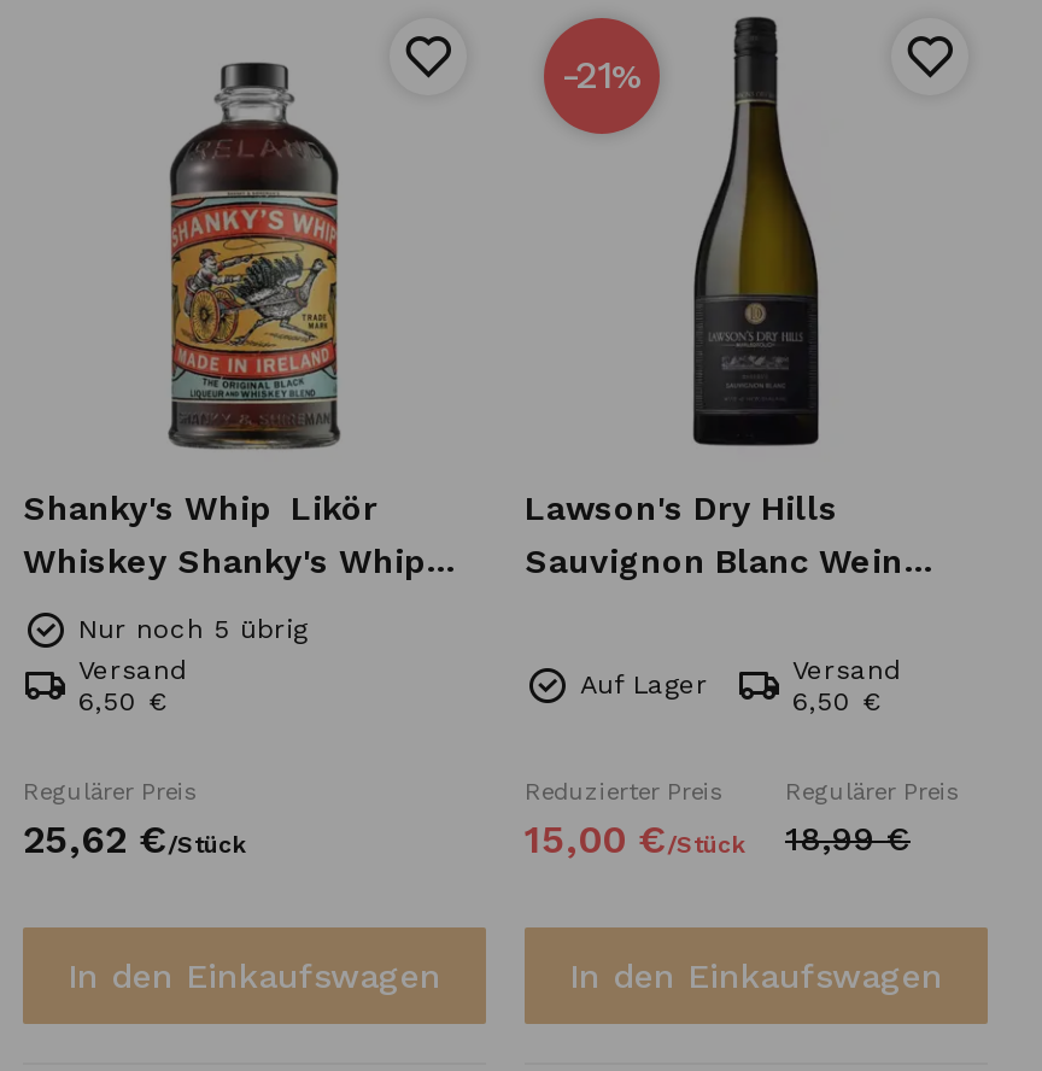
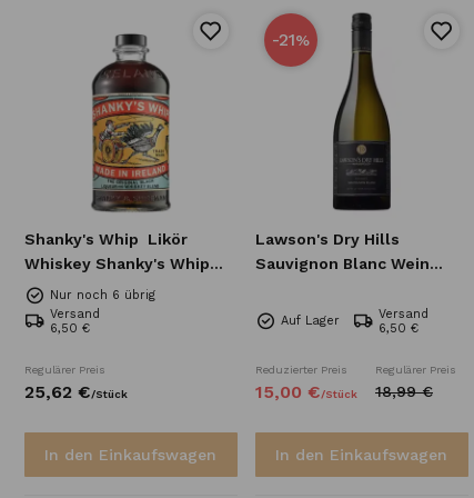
[78,614,308,646] Nur noch 5 übrig -> [50,288,155,303] Nur noch 6 übrig

